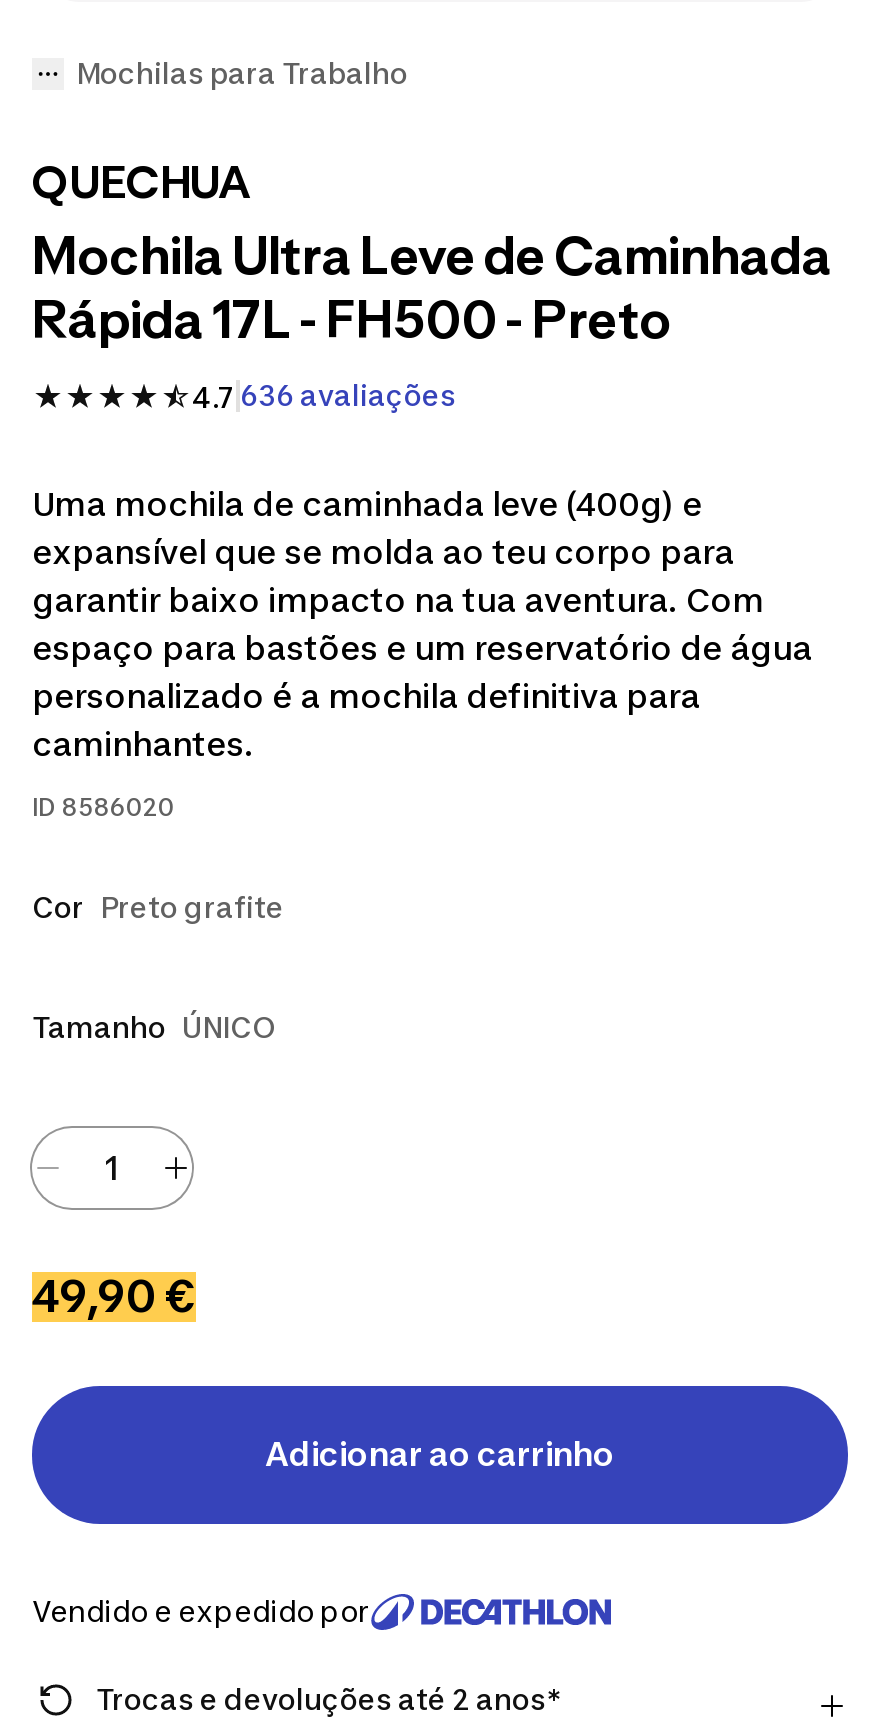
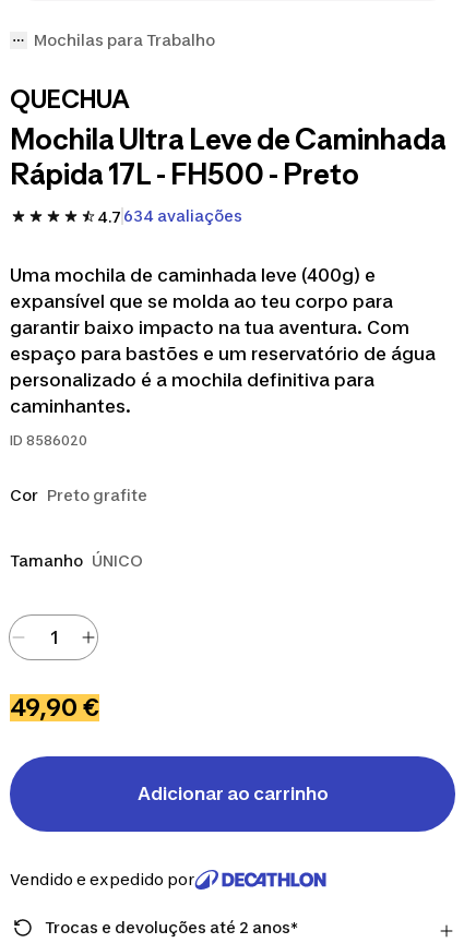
[192,378,456,413] 4.7 636 avaliações -> [97,206,242,225] 4.7 634 avaliações

